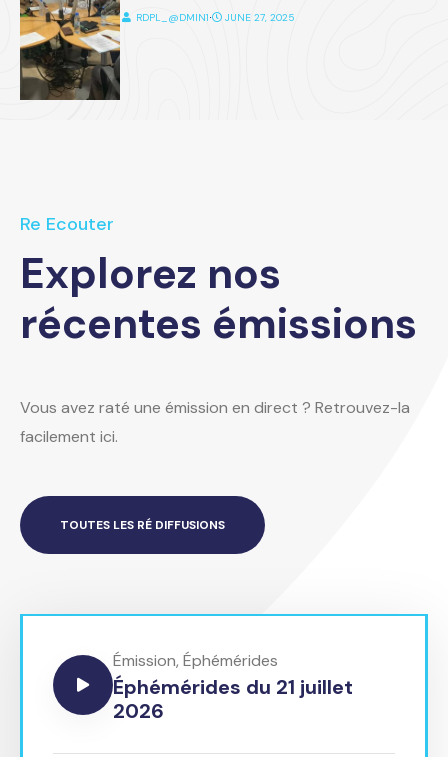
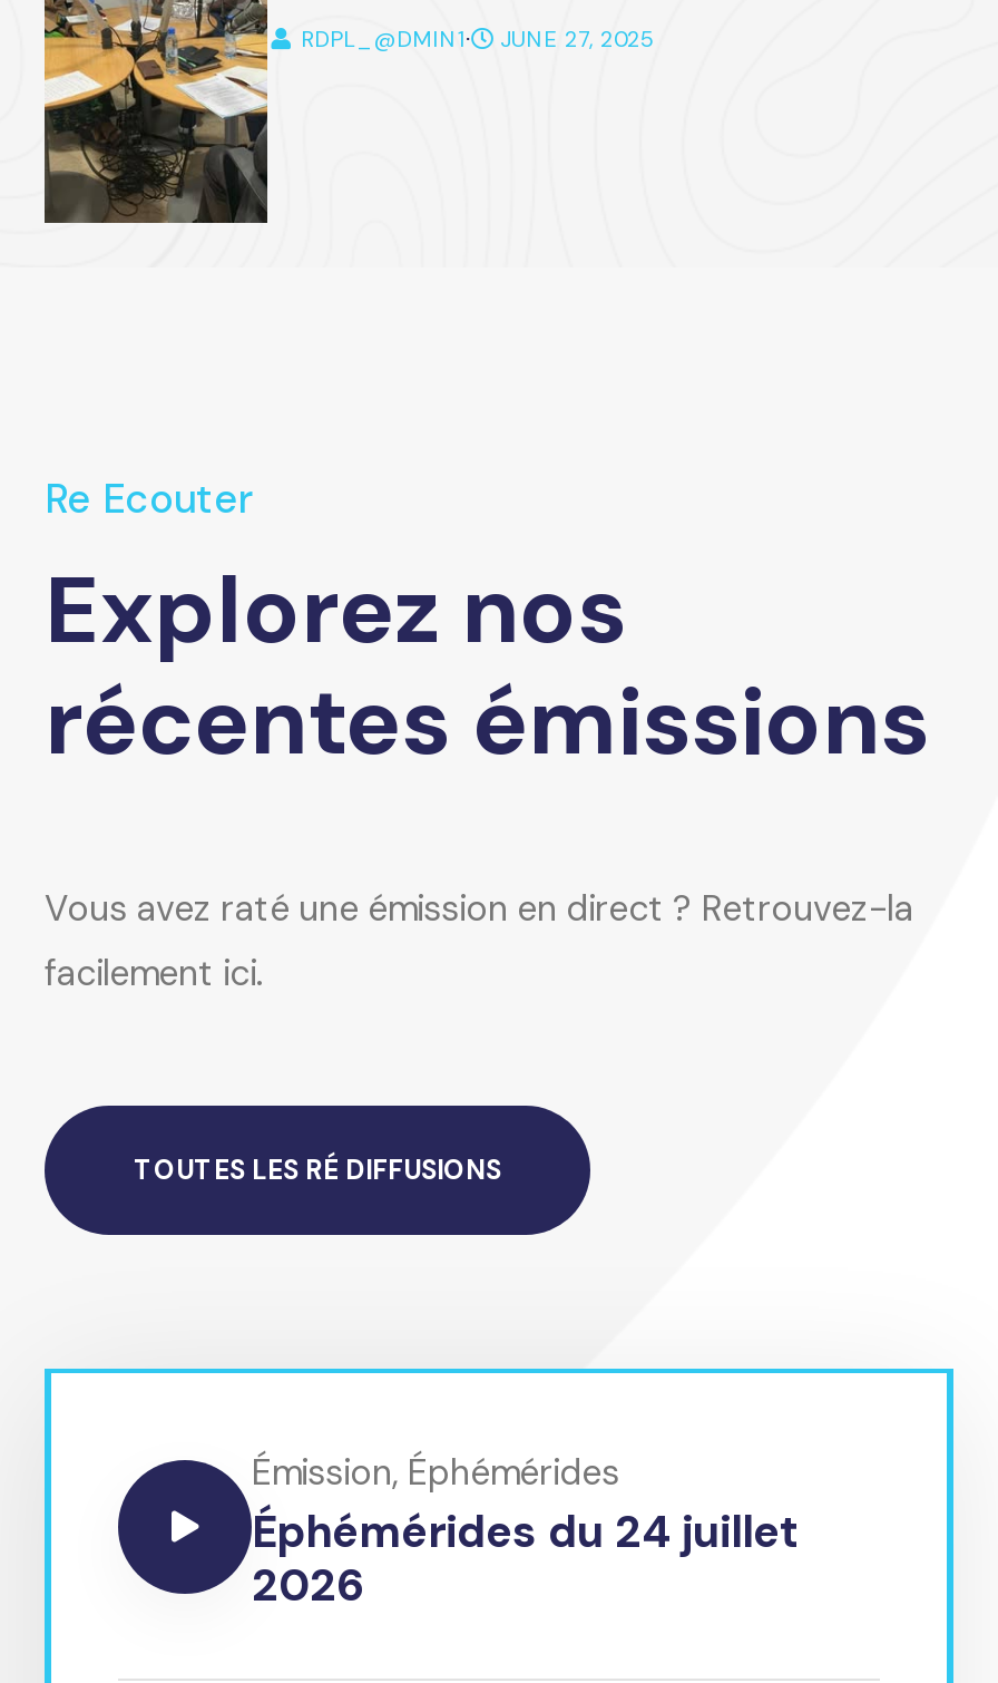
[113,674,353,700] Éphémérides du 21 juillet -> [252,1503,800,1561] Éphémérides du 24 juillet

